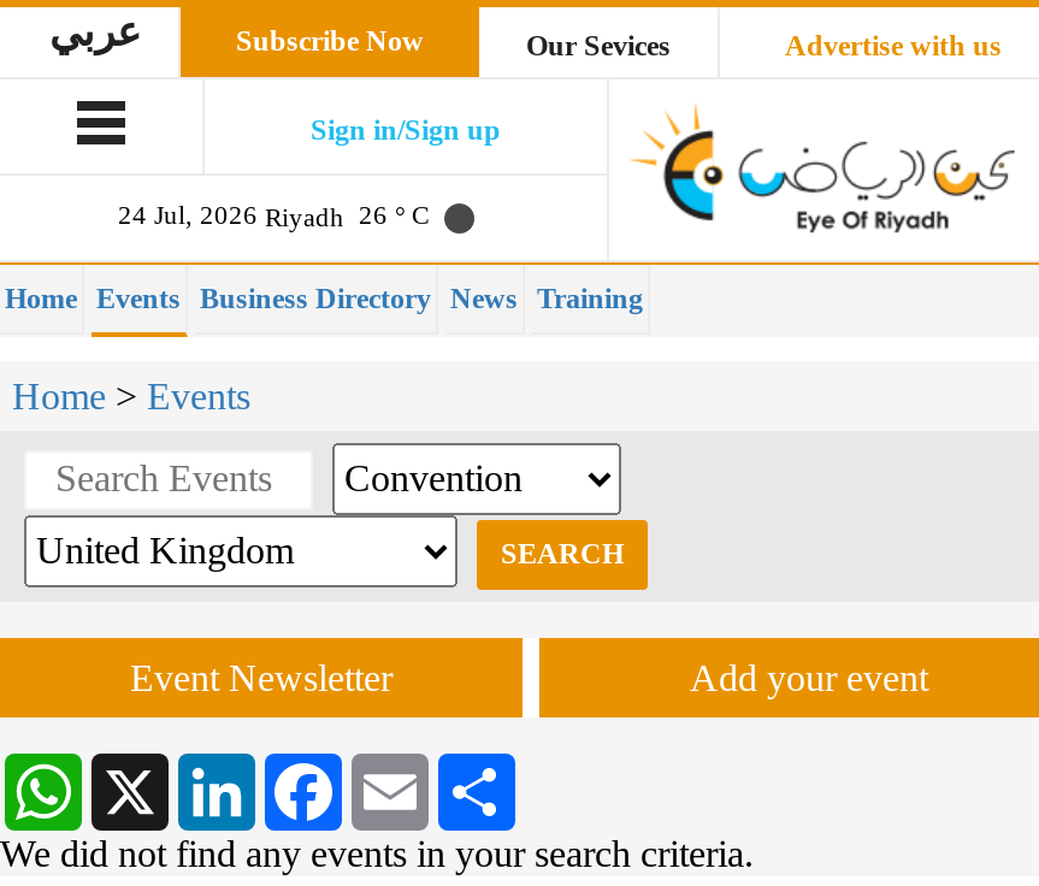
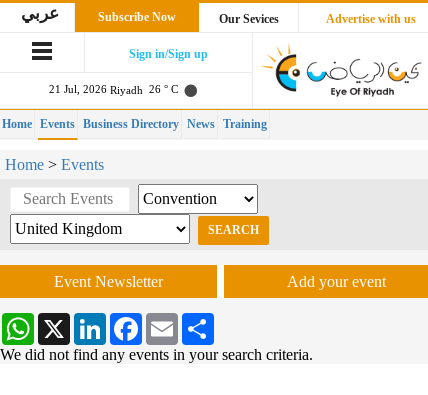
[118,200,429,231] 24 Jul, 2026 Riyadh 26 ° C -> [49,83,178,96] 21 Jul, 2026 Riyadh 26 ° C

